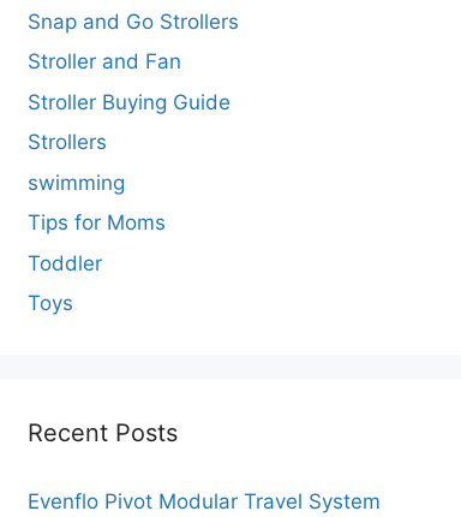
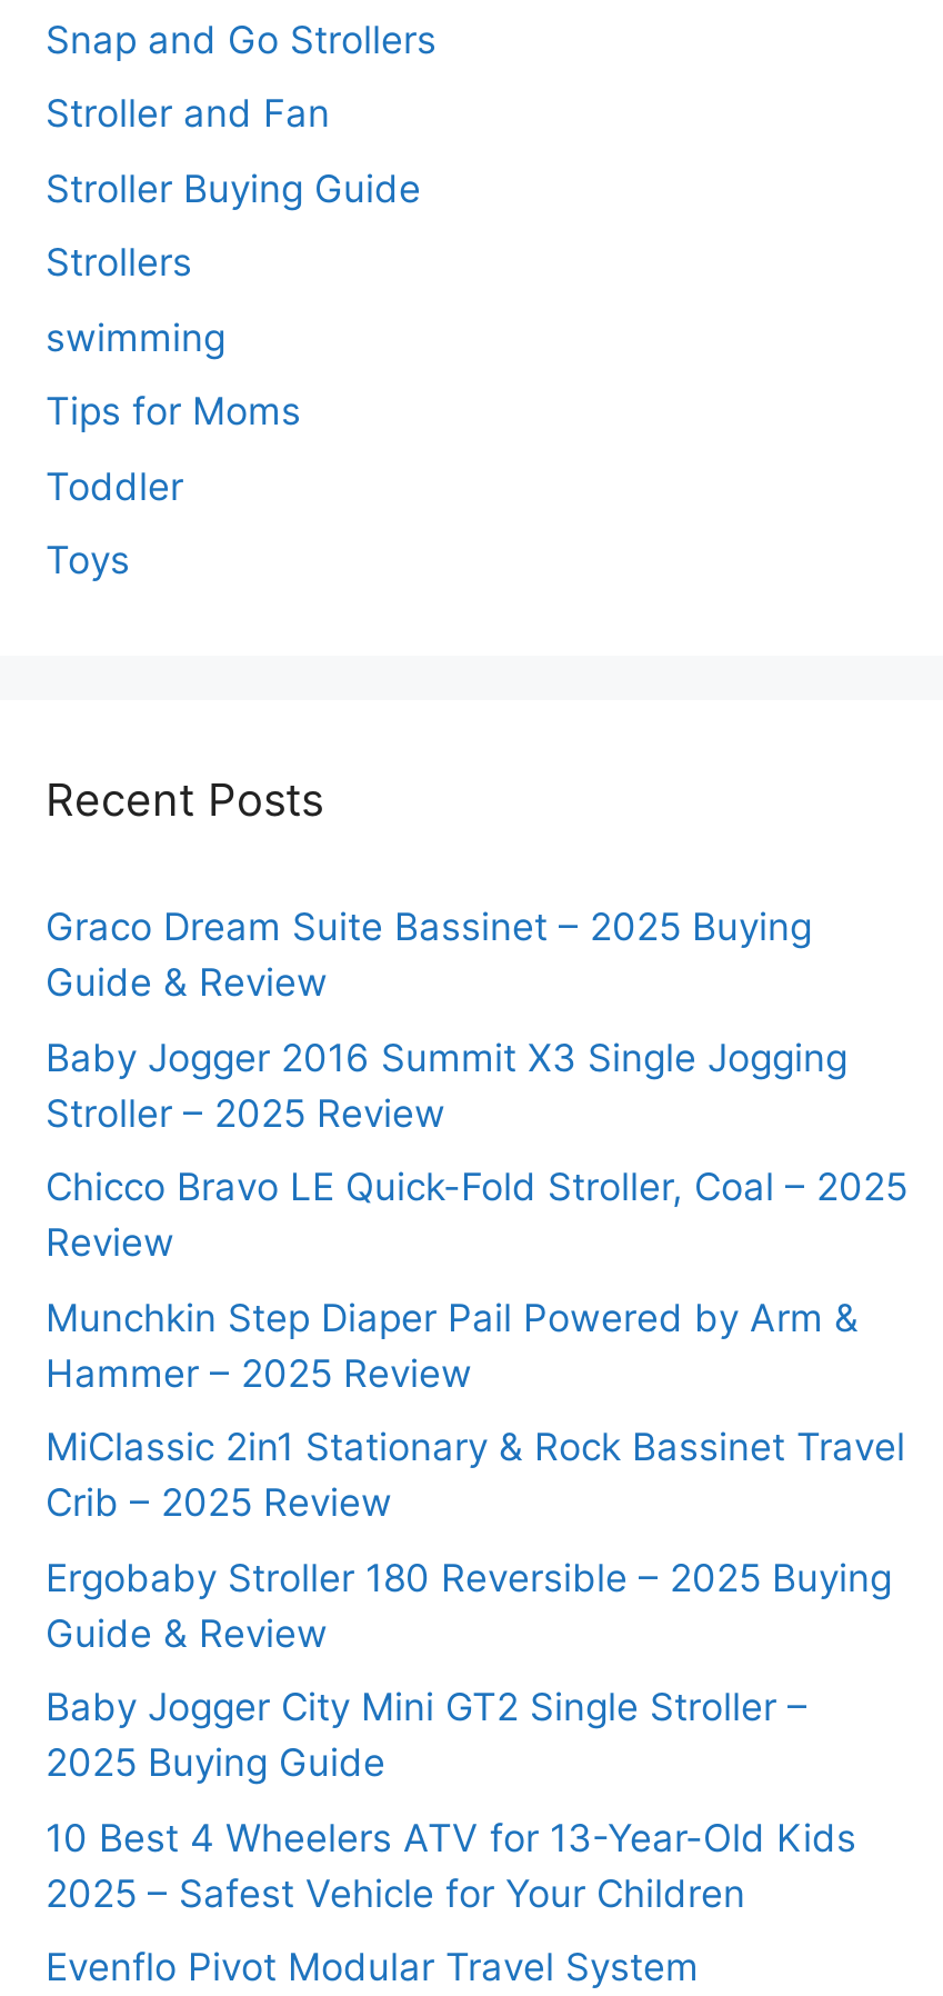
none -> [46,905,907,1915] Graco Dream Suite Bassinet – 2025 Buying | Guide & Review | Baby Jogger 2016 Summit X3 Single Jogging | Stroller – 2025 Review | Chicco Bravo LE Quick-Fold Stroller, Coal – 2025 | Review | Munchkin Step Diaper Pail Powered by Arm & | Hammer – 2025 Review | MiClassic 2in1 Stationary & Rock Bassinet Travel | Crib – 2025 Review | Ergobaby Stroller 180 Reversible – 2025 Buying | Guide & Review | Baby Jogger City Mini GT2 Single Stroller – | 2025 Buying Guide | 10 Best 4 Wheelers ATV for 13-Year-Old Kids | 2025 – Safest Vehicle for Your Children

